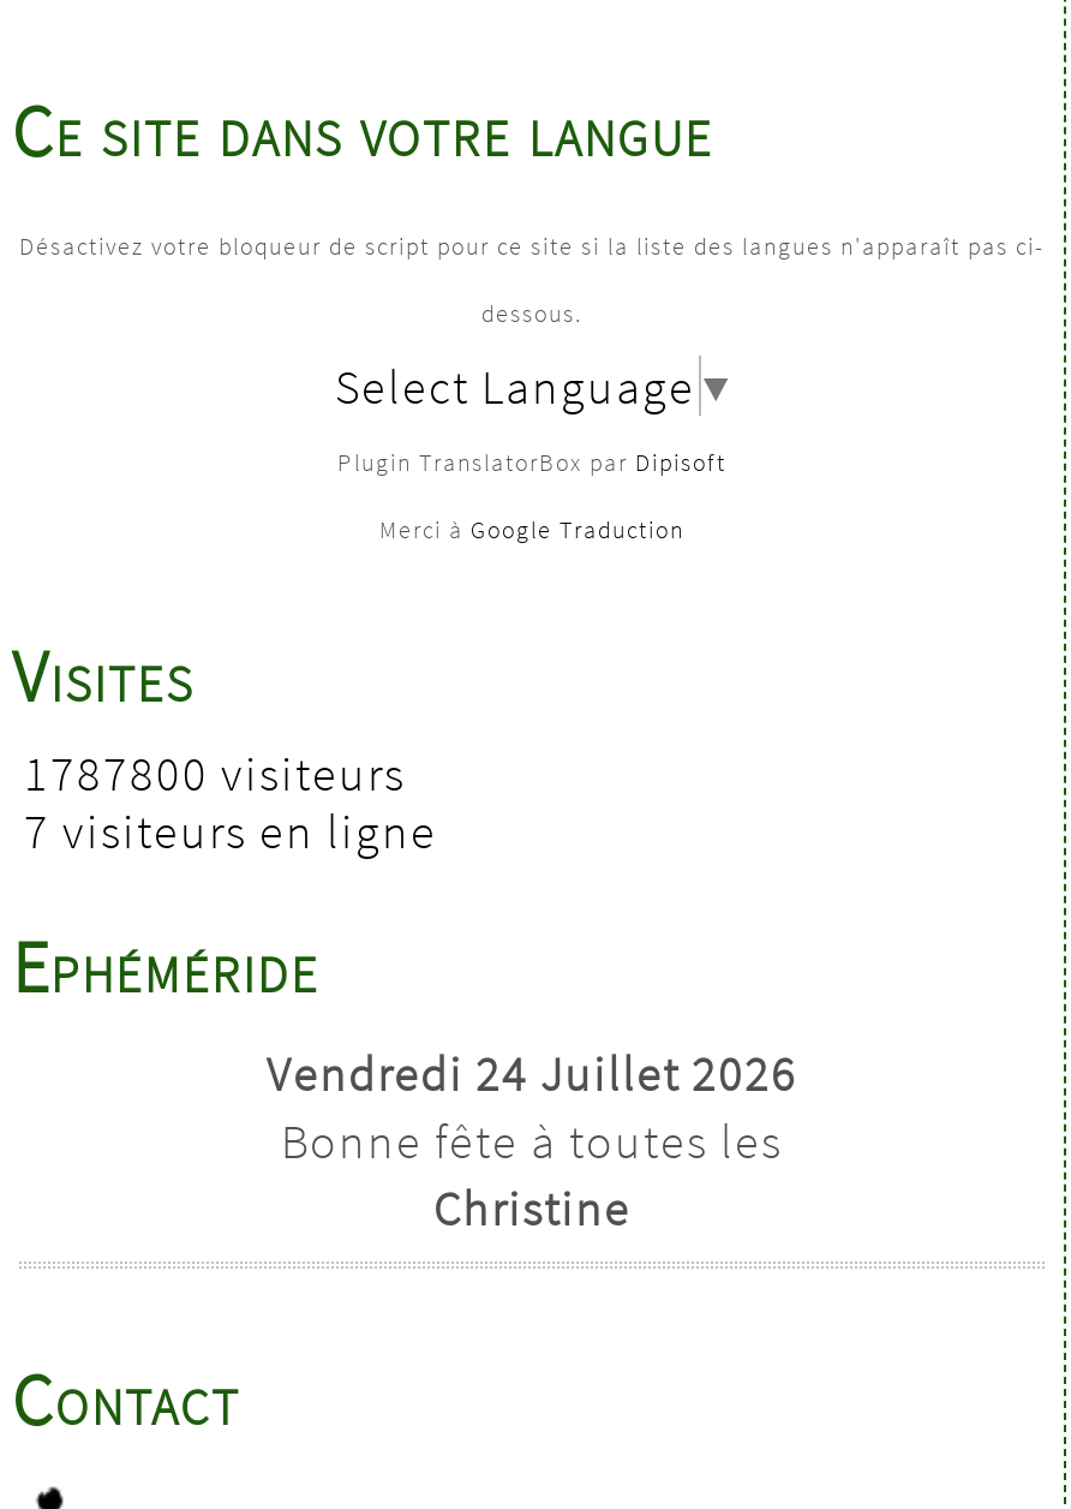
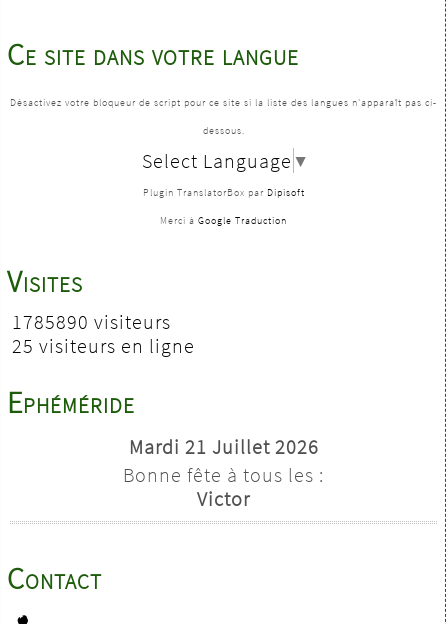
[12,743,406,803] 1787800 visiteurs -> [7,309,171,334] 1785890 visiteurs
[12,801,437,861] 7 visiteurs en ligne -> [7,333,195,358] 25 visiteurs en ligne
[267,1043,797,1238] Vendredi 24 Juillet 2026 | Bonne fête à toutes les | Christine -> [123,434,324,511] Mardi 21 Juillet 2026 | Bonne fête à tous les : | Victor

